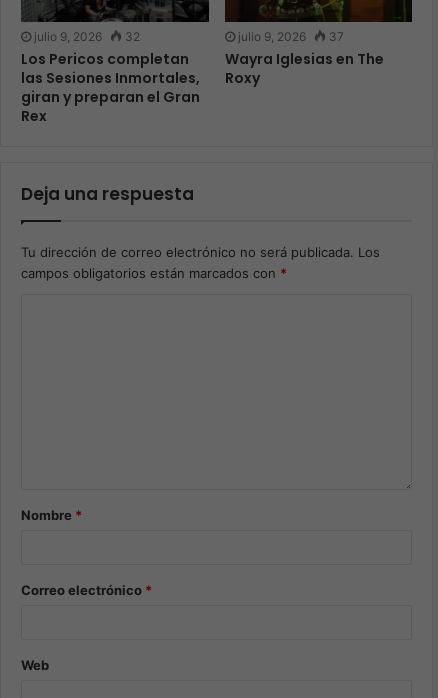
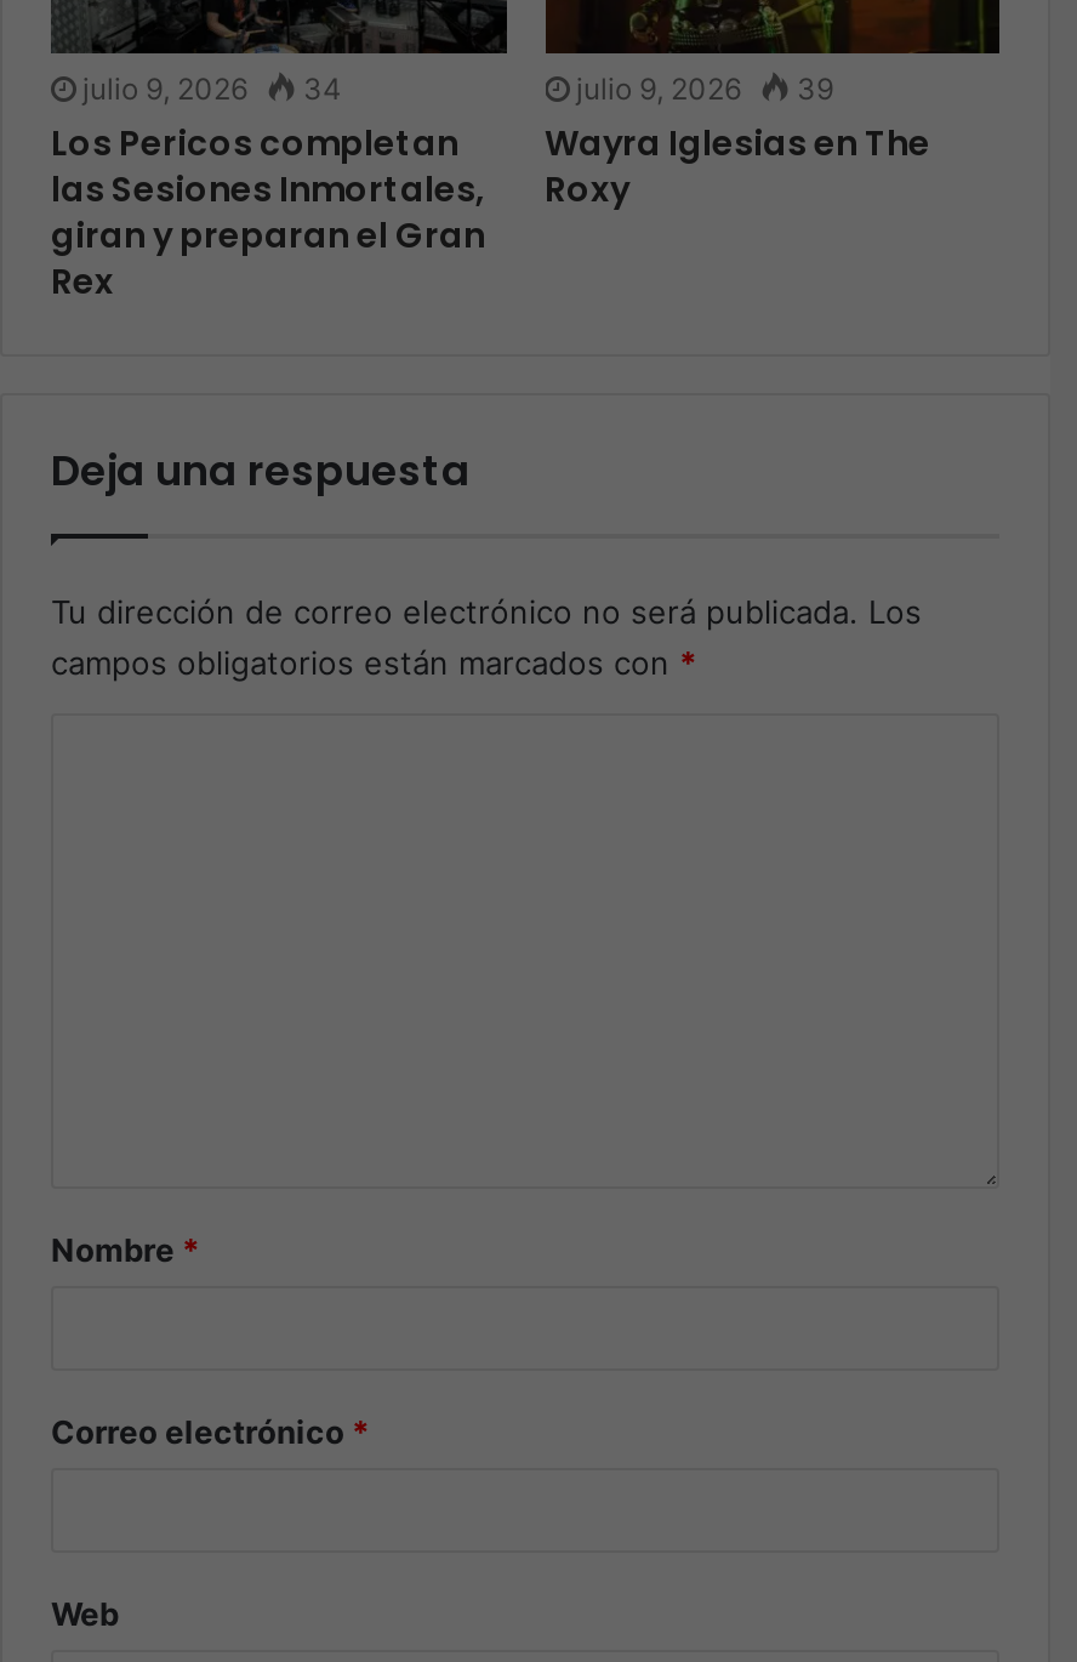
[34,29,140,44] julio 9, 2026 32 -> [82,71,342,107] julio 9, 2026 34
[237,29,343,44] julio 9, 2026 37 -> [576,71,833,107] julio 9, 2026 39

